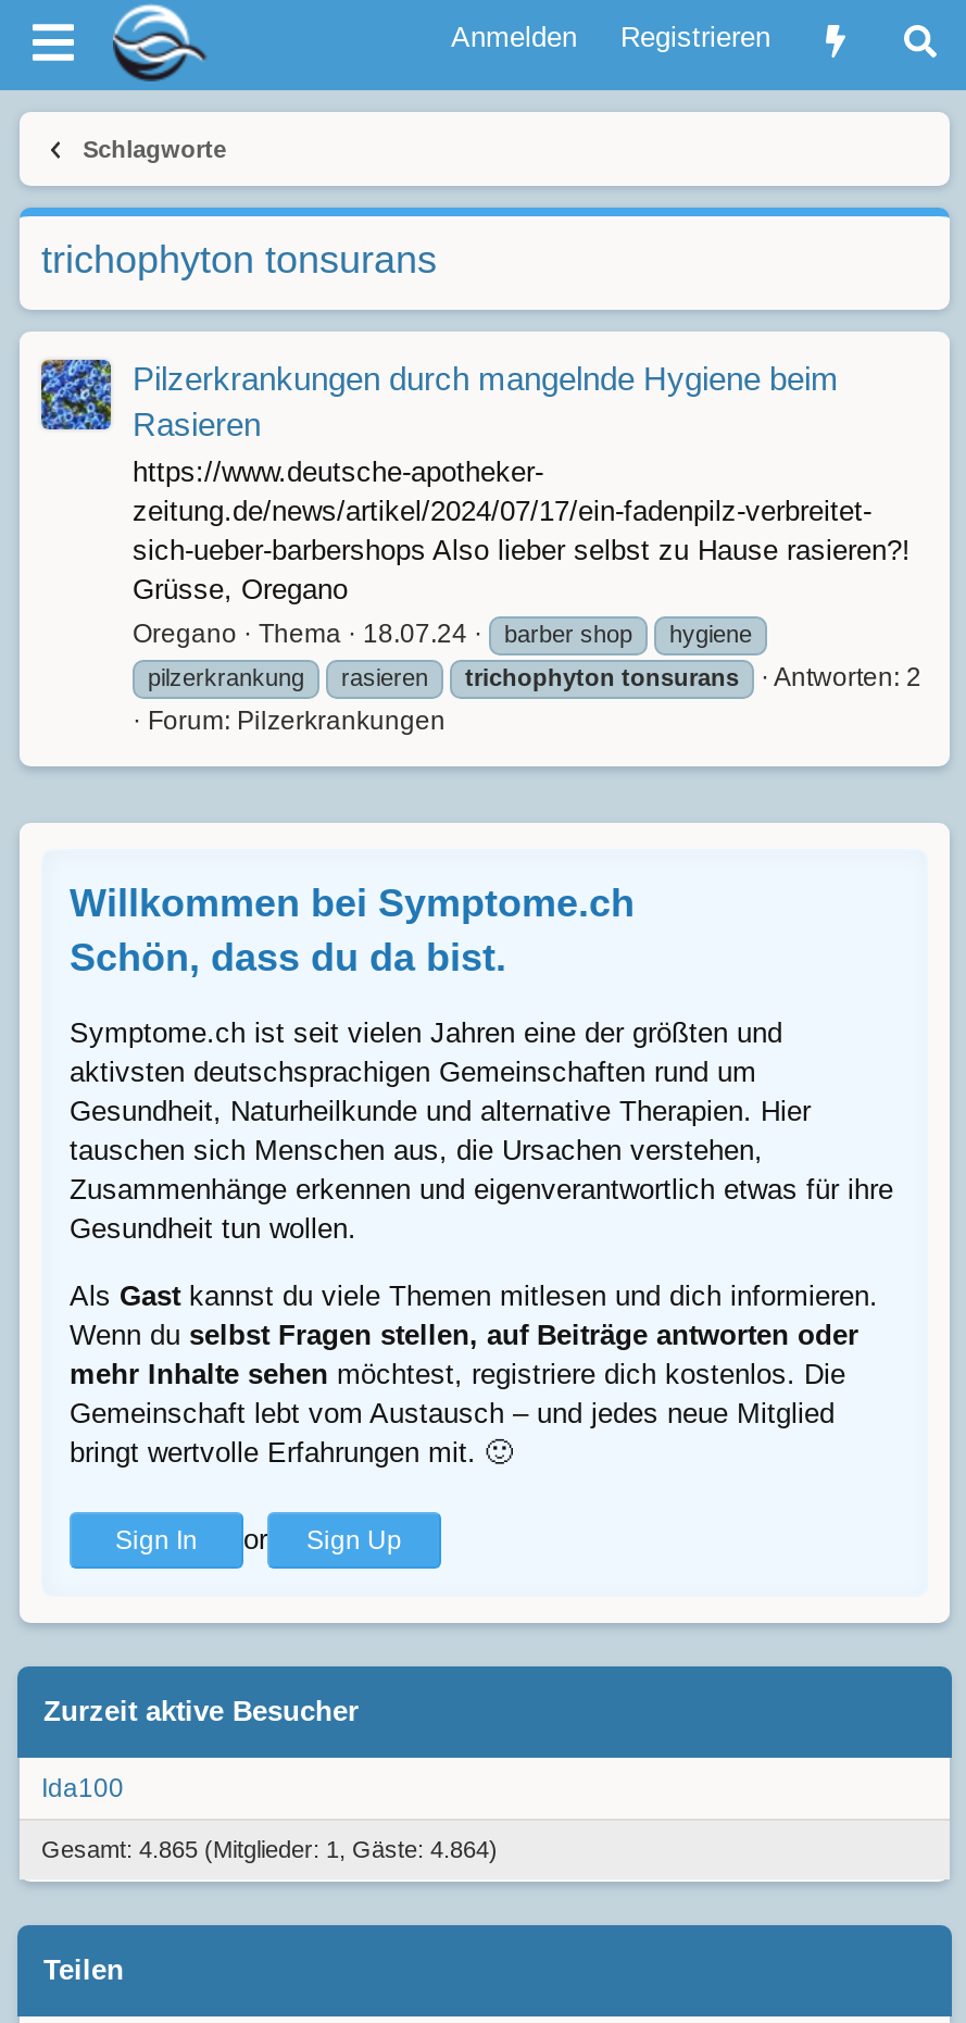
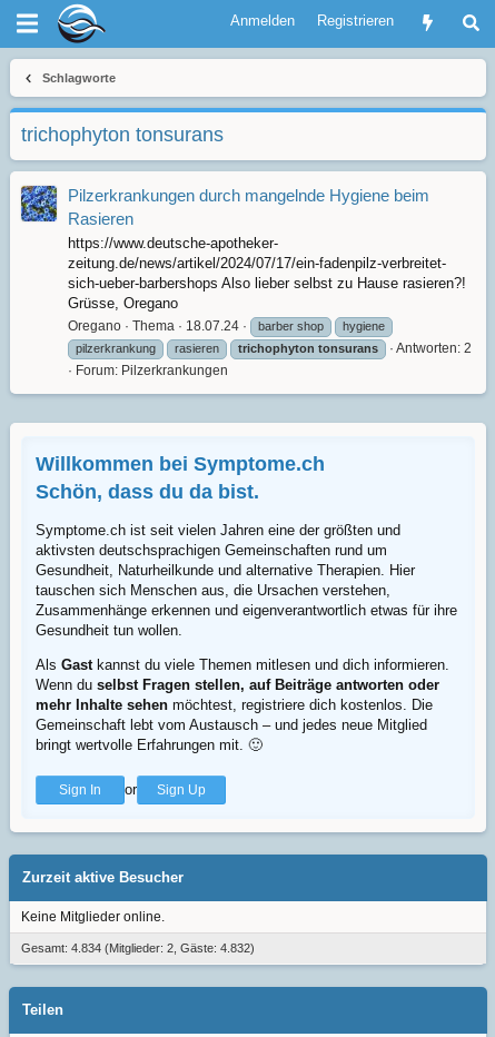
[41,1773,124,1804] Ida100 -> [21,909,165,925] Keine Mitglieder online.
[41,1836,498,1863] Gesamt: 4.865 (Mitglieder: 1, Gäste: 4.864) -> [21,942,255,955] Gesamt: 4.834 (Mitglieder: 2, Gäste: 4.832)

